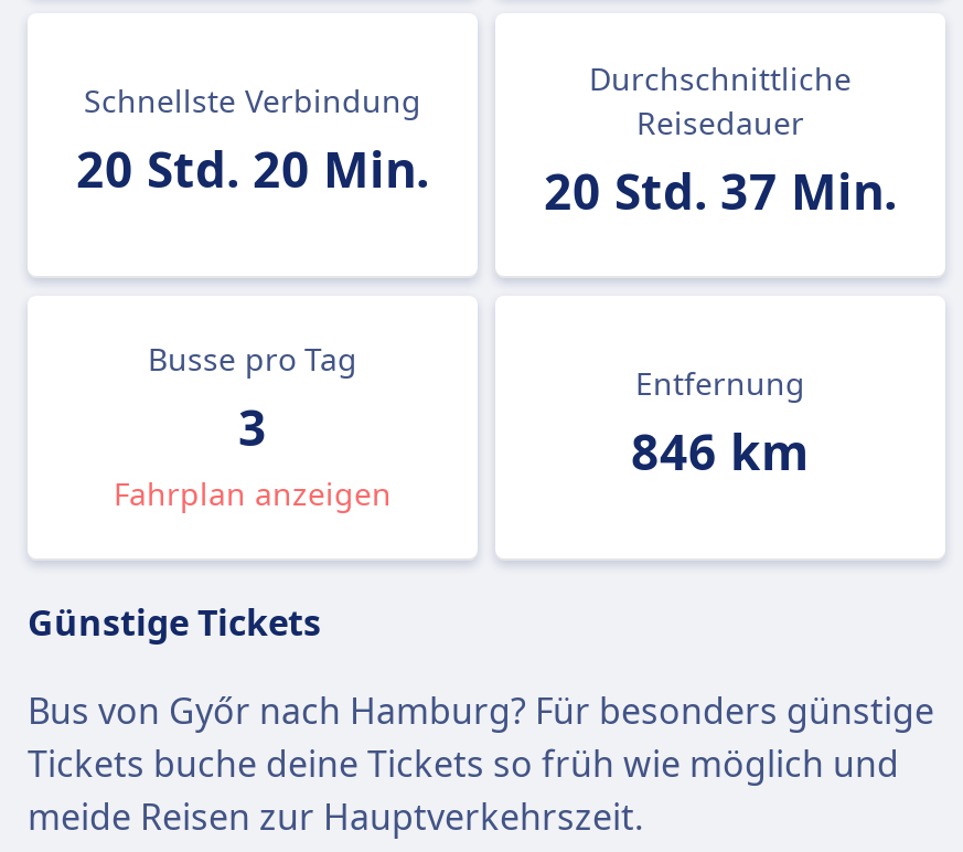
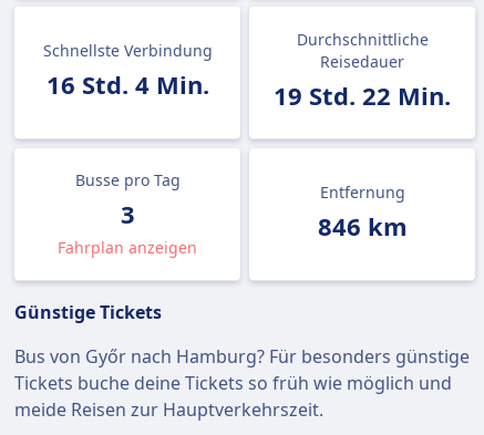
[76,135,429,201] 20 Std. 20 Min. -> [46,68,209,101] 16 Std. 4 Min.
[544,157,897,223] 20 Std. 37 Min. -> [274,79,451,112] 19 Std. 22 Min.

